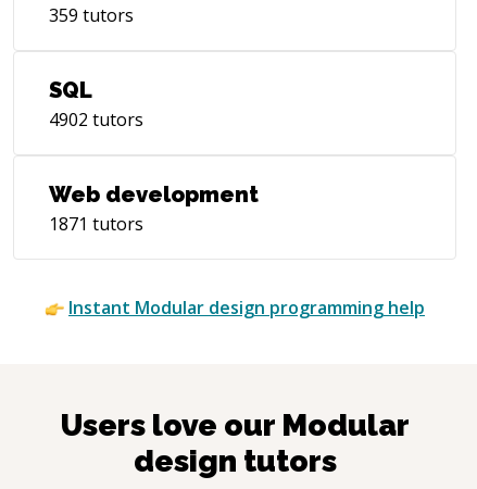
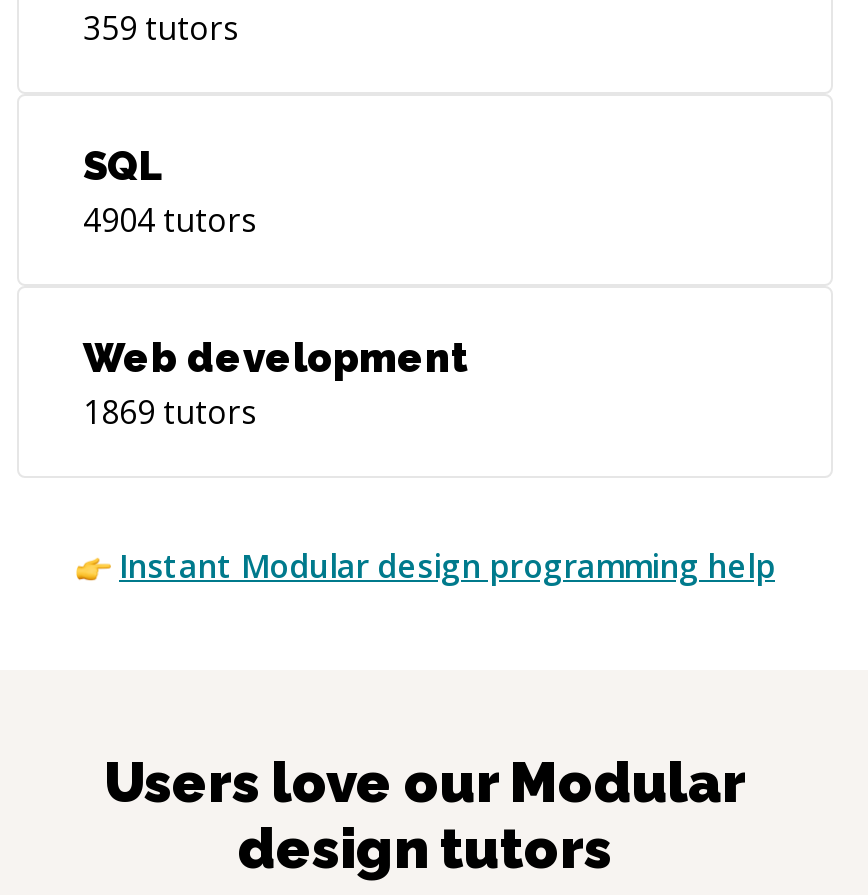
[49,108,143,131] 4902 tutors -> [83,198,257,242] 4904 tutors
[49,212,143,236] 1871 tutors -> [83,390,257,434] 1869 tutors

